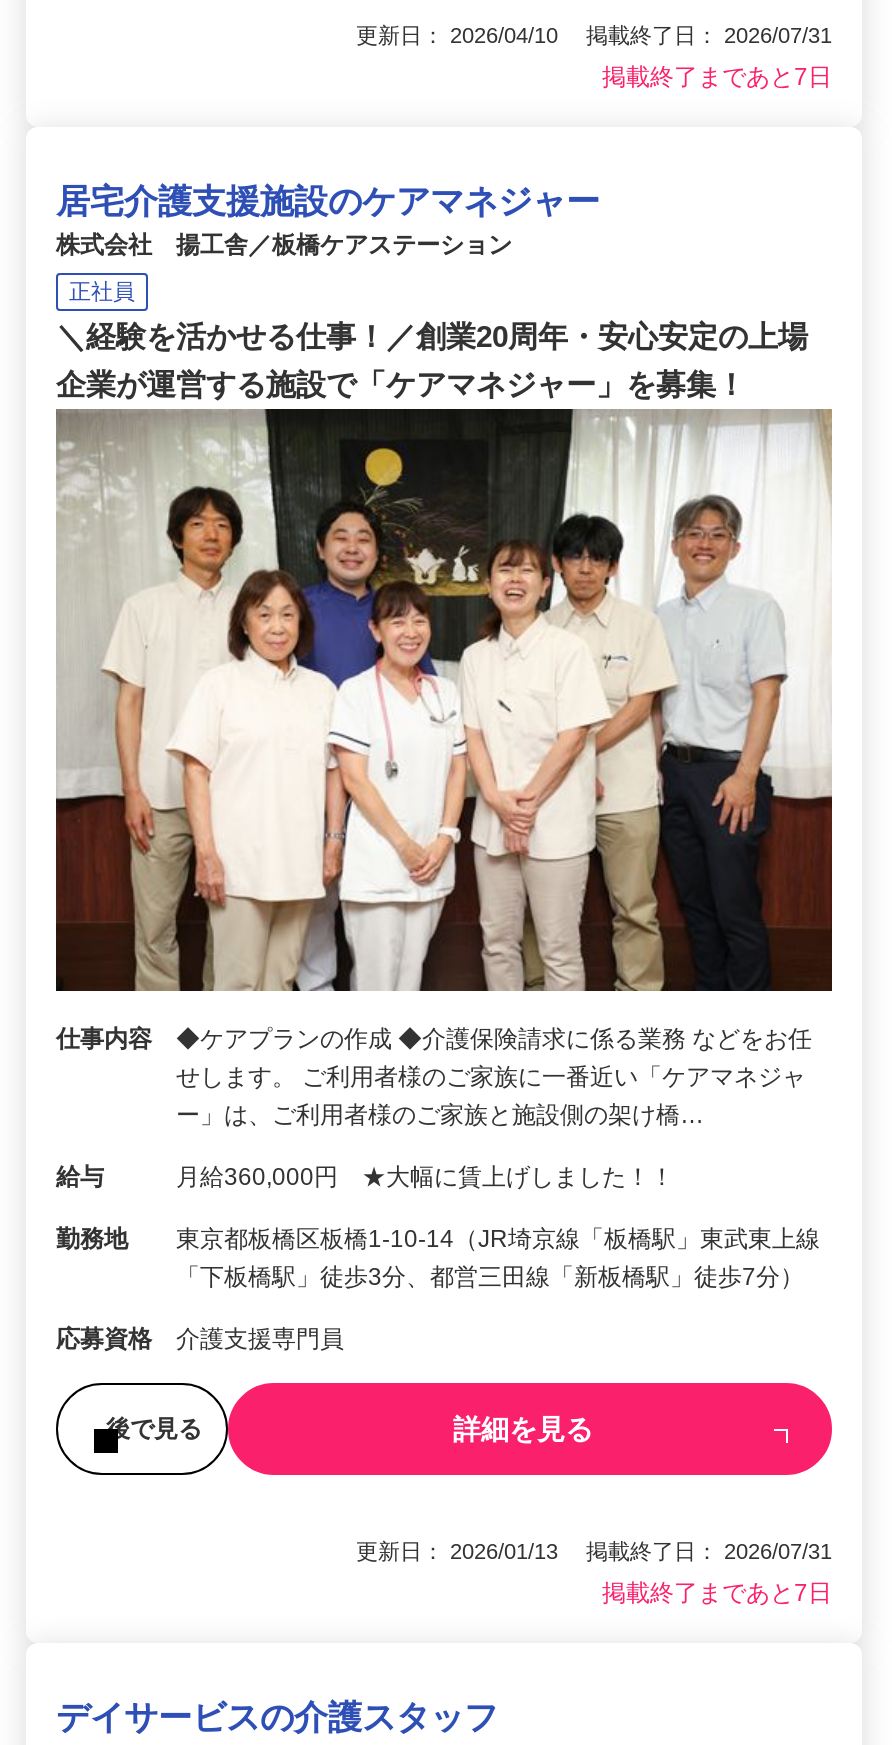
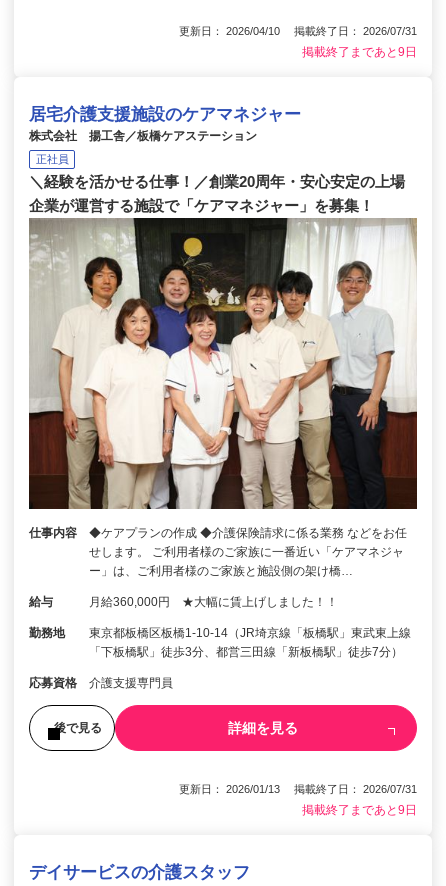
[602,62,832,90] 掲載終了まであと7日 -> [302,45,417,59] 掲載終了まであと9日
[602,1579,832,1607] 掲載終了まであと7日 -> [302,803,417,817] 掲載終了まであと9日

